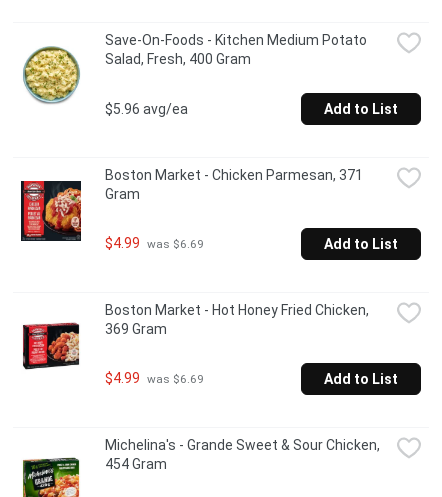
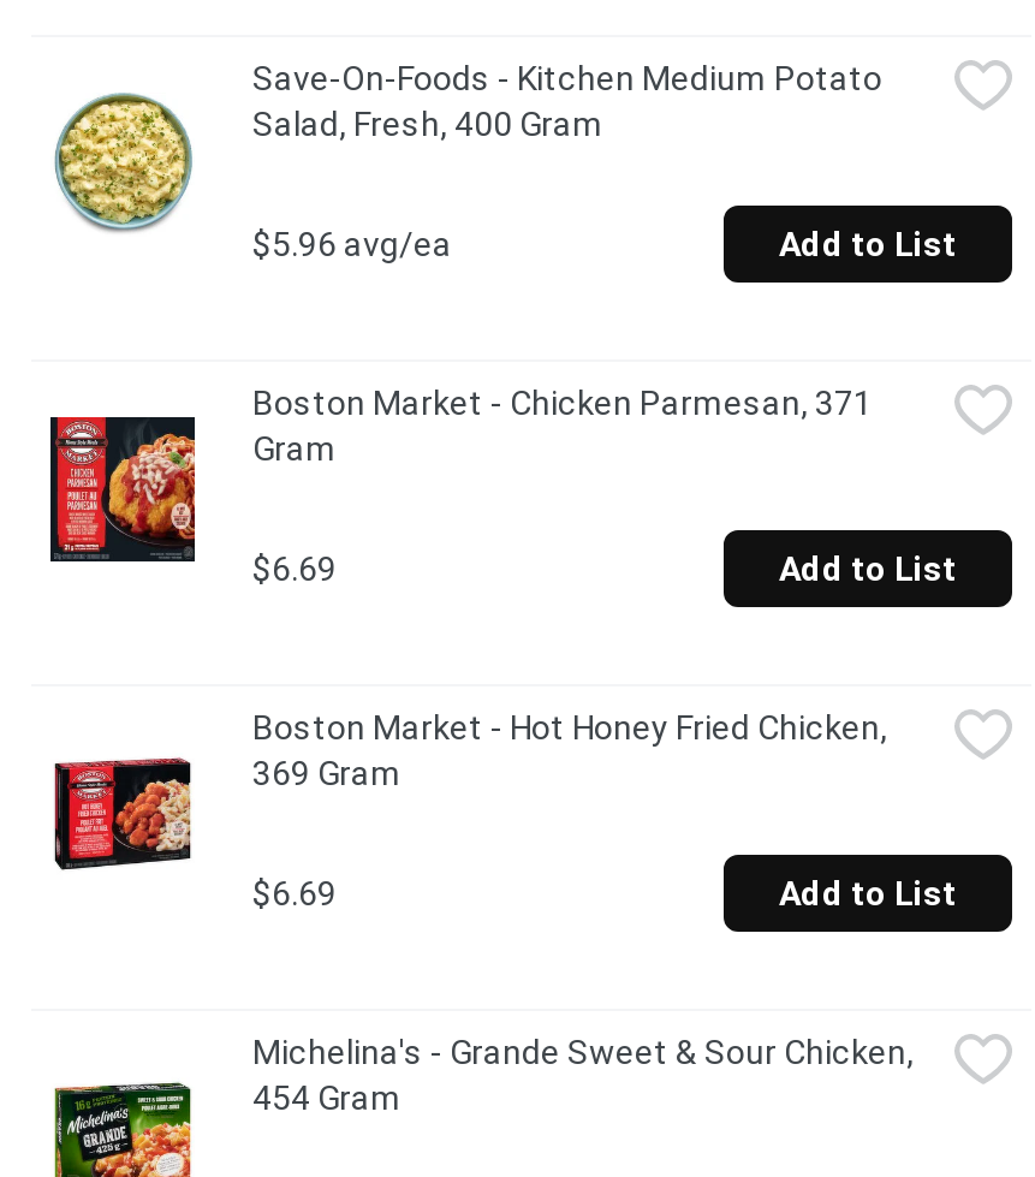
[105,235,204,251] $4.99 was $6.69 -> [252,549,337,587] $6.69
[105,370,204,386] $4.99 was $6.69 -> [252,873,337,912] $6.69

